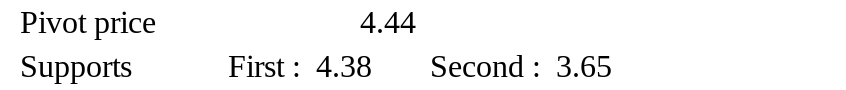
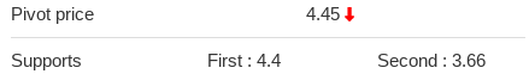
[360,6,424,40] 4.44 -> [305,4,344,24] 4.45
[228,50,372,84] First : 4.38 -> [207,50,281,70] First : 4.4
[430,50,612,84] Second : 3.65 -> [377,50,486,70] Second : 3.66

